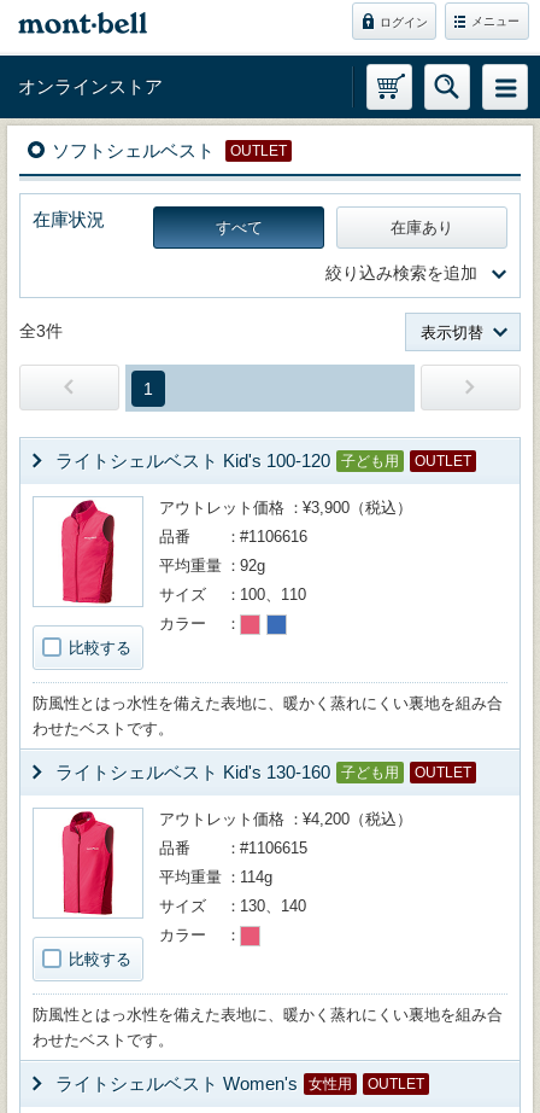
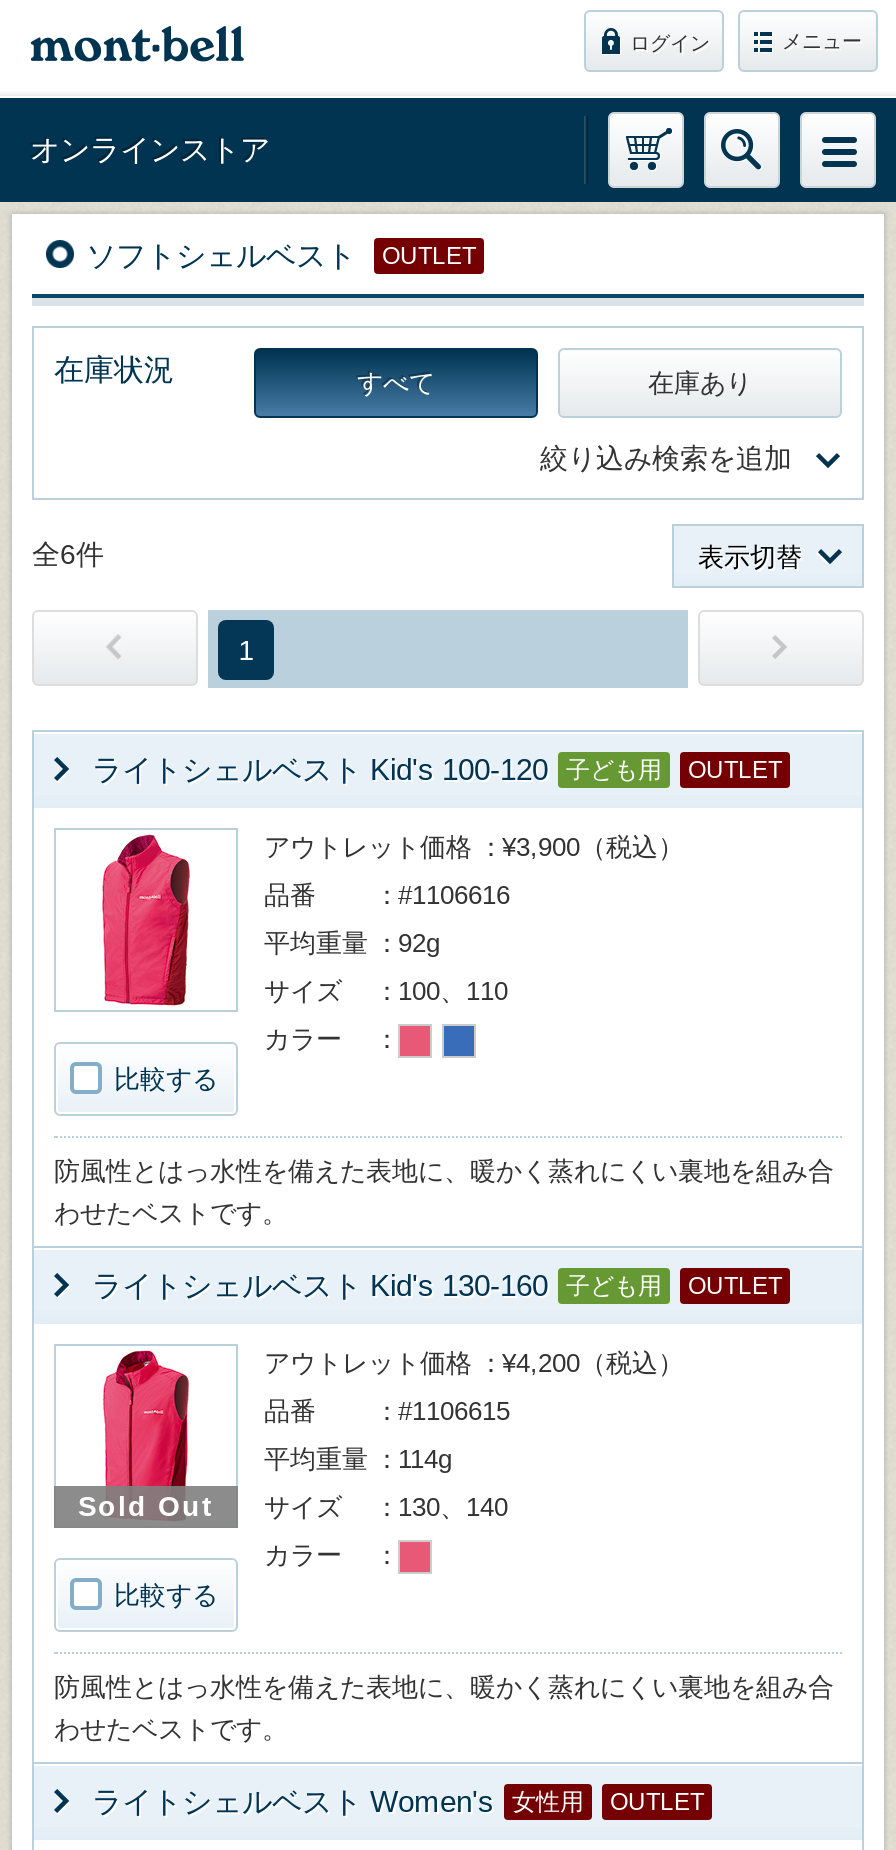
[19,321,63,340] 全3件 -> [32,538,104,570] 全6件
none -> [78,1490,214,1522] Sold Out

